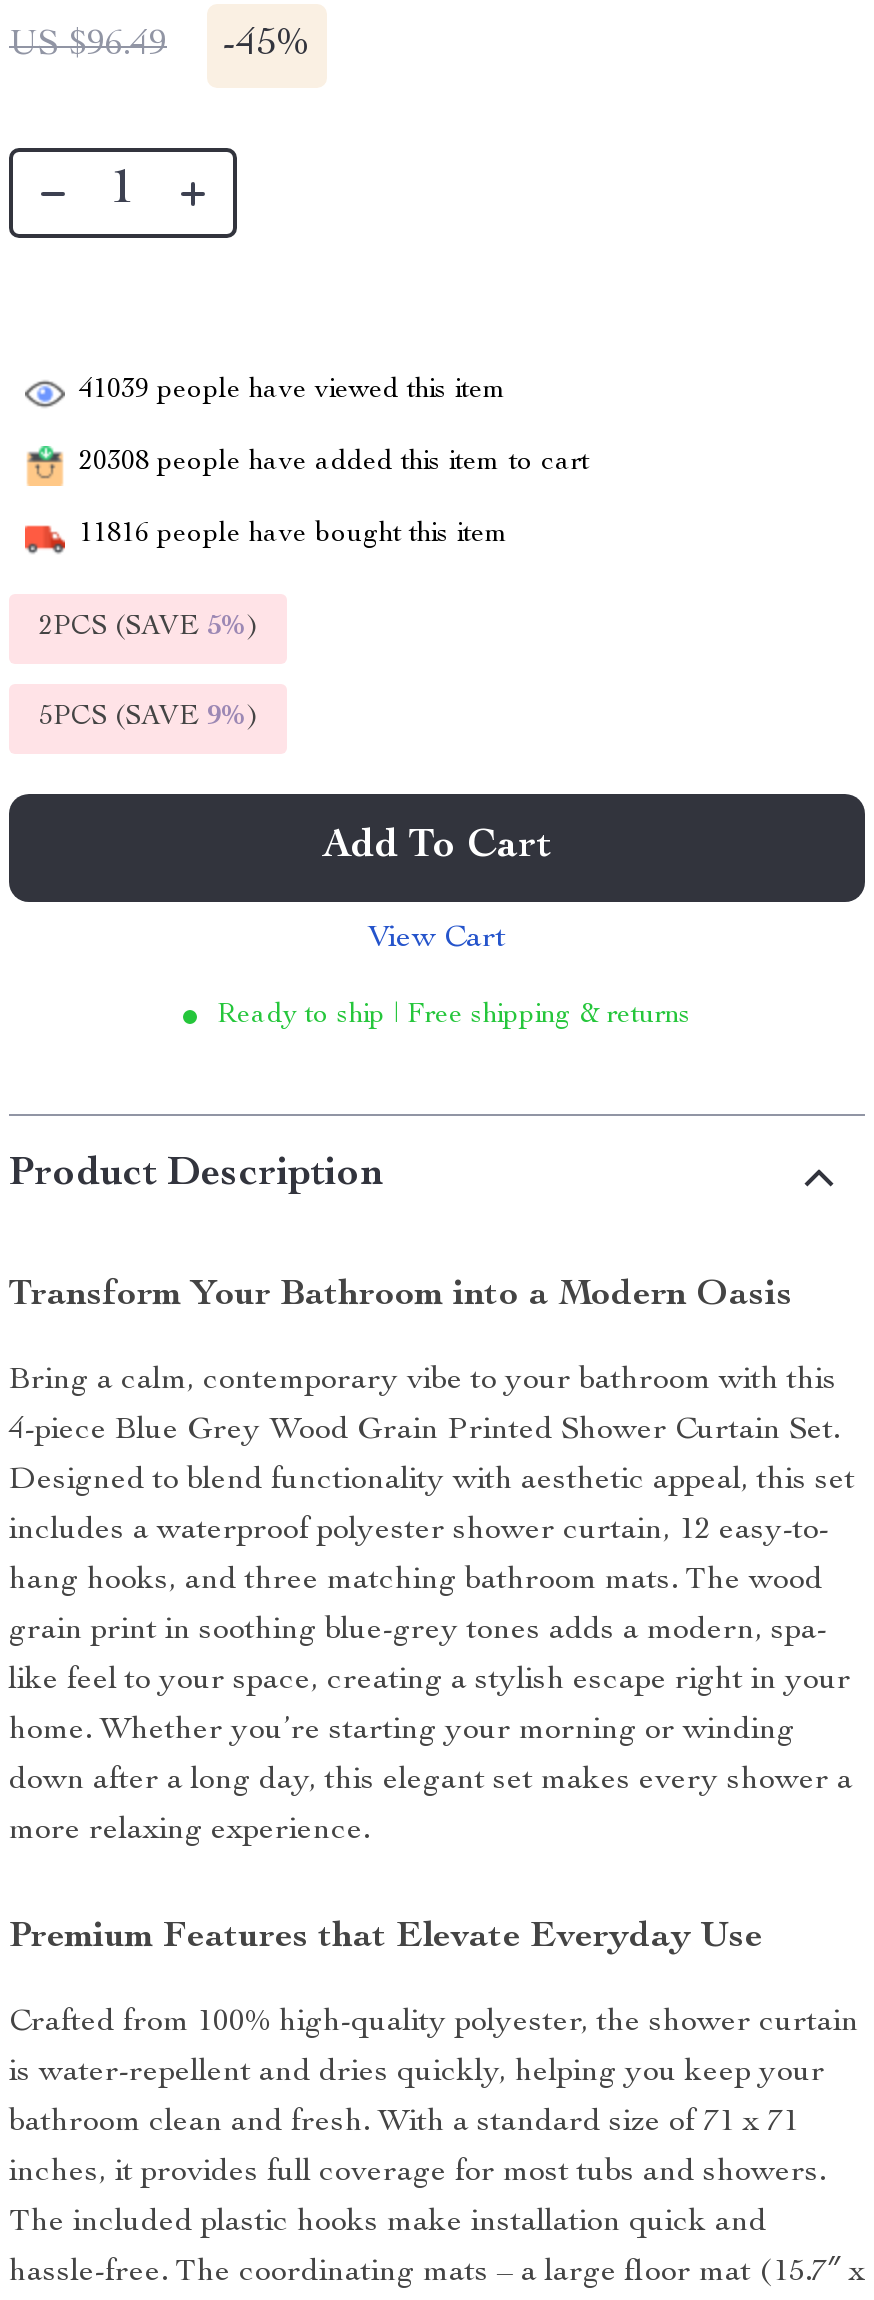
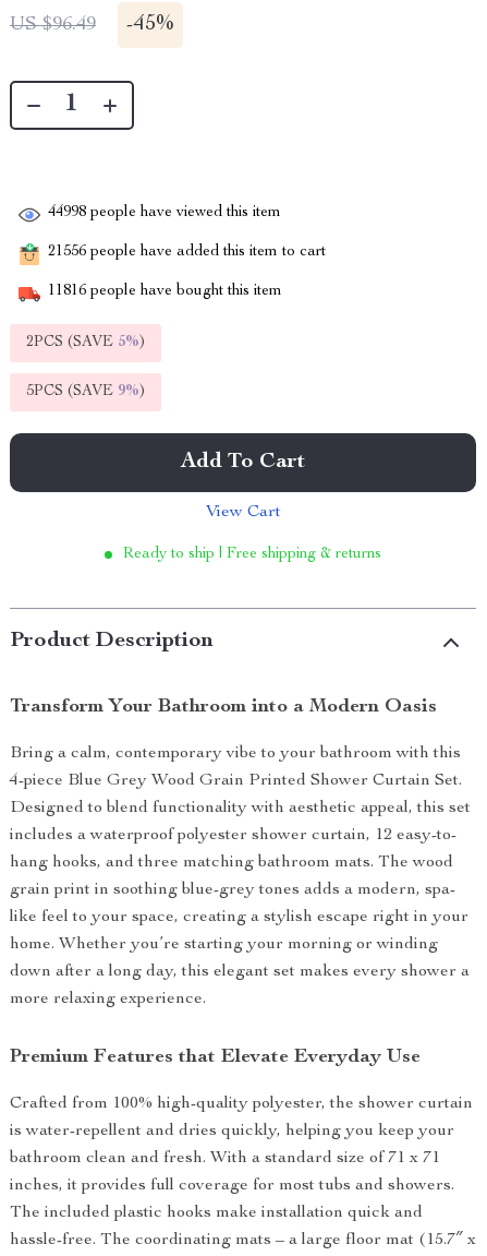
[79,377,507,405] 41039 people have viewed this item -> [48,205,281,221] 44998 people have viewed this item
[79,449,589,477] 20308 people have added this item to cart -> [48,245,326,260] 21556 people have added this item to cart

